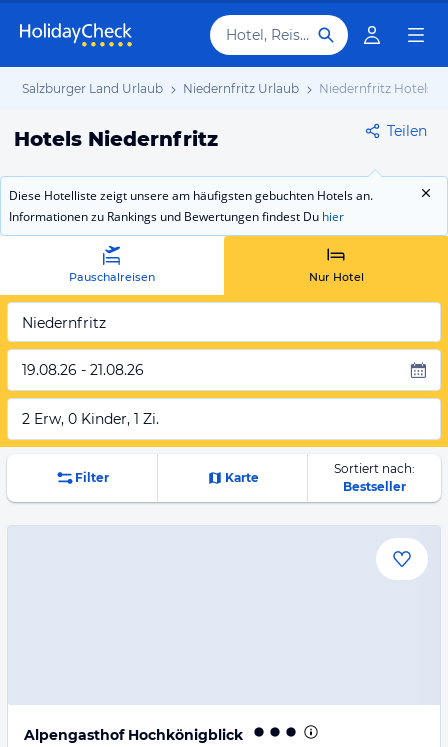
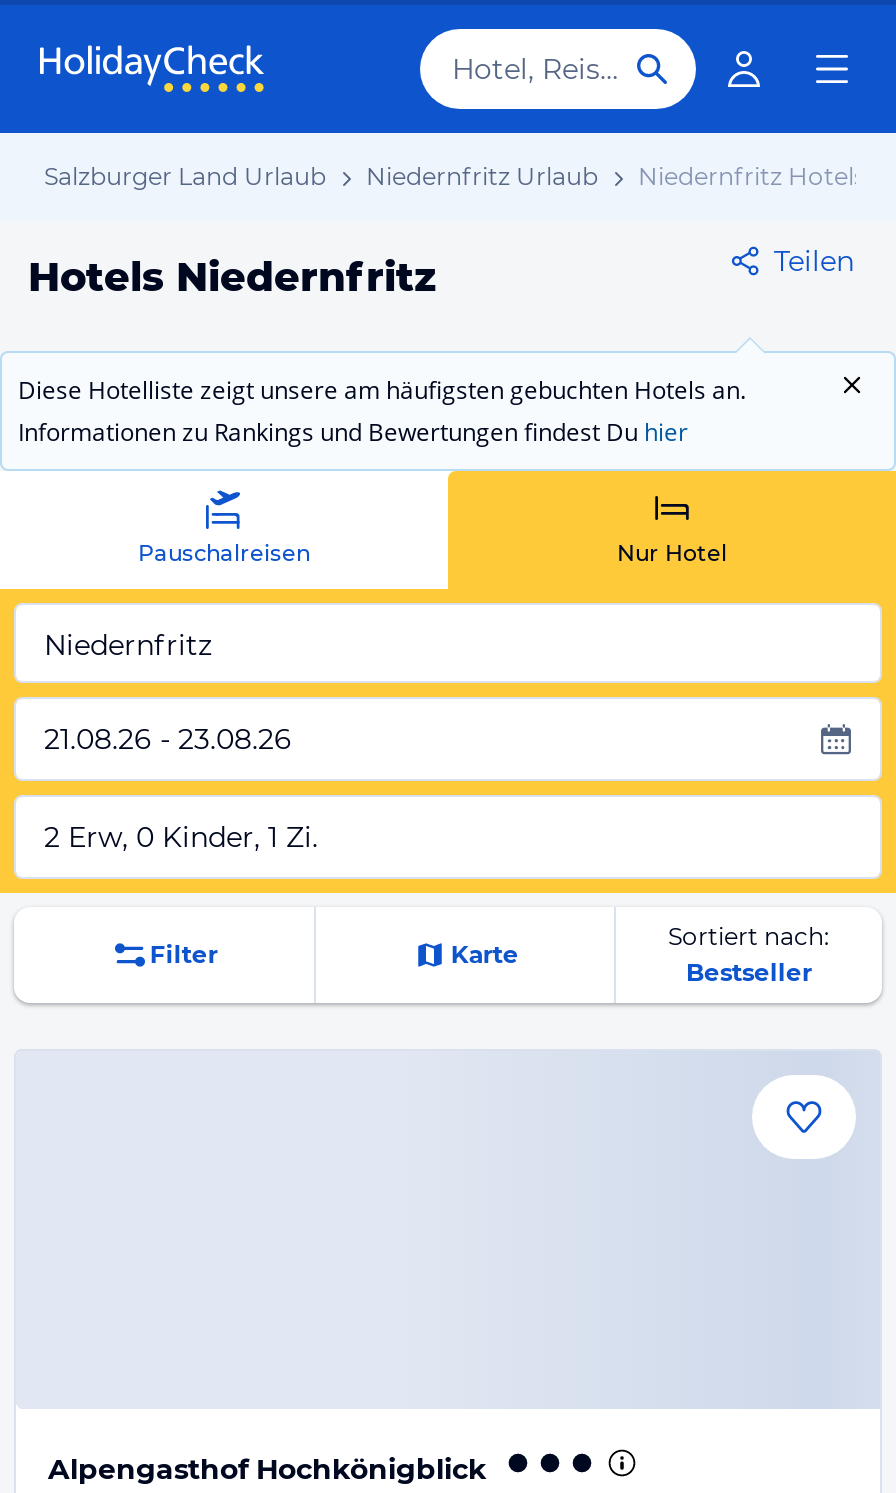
[22,361,144,379] 19.08.26 - 21.08.26 -> [44,721,292,757] 21.08.26 - 23.08.26

